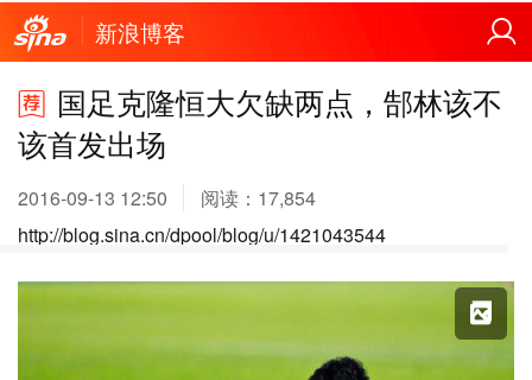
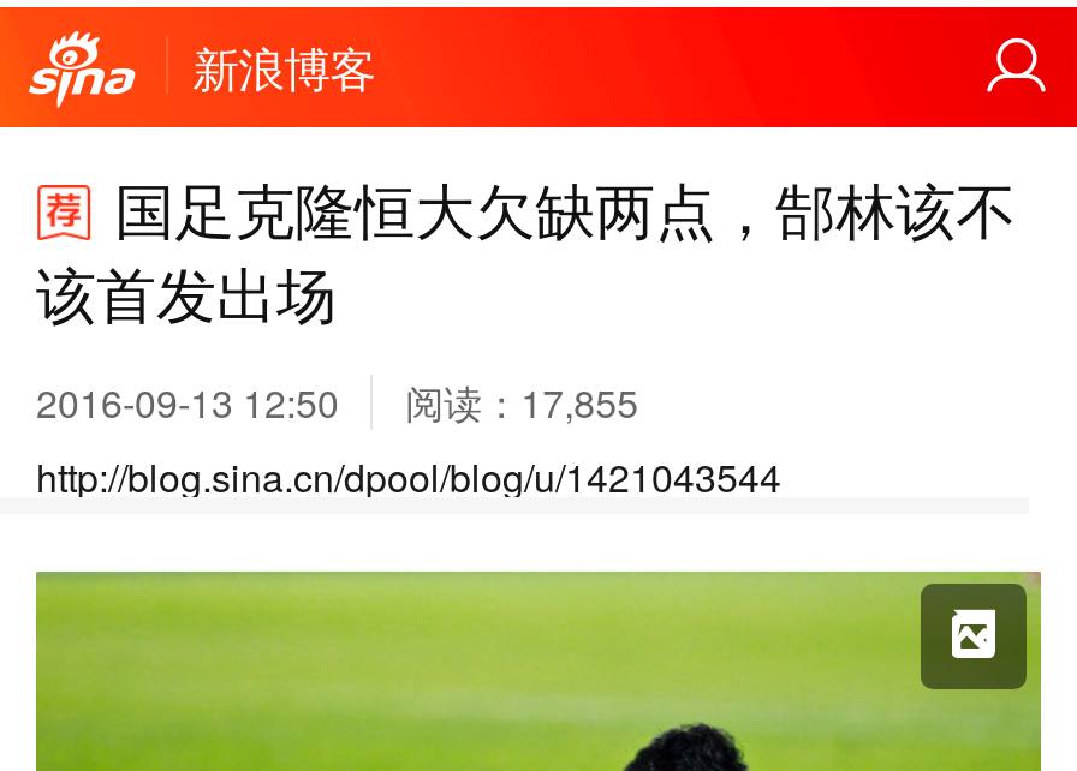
[18,184,315,211] 2016-09-13 12:50 阅读：17,854 -> [36,375,639,430] 2016-09-13 12:50 阅读：17,855

